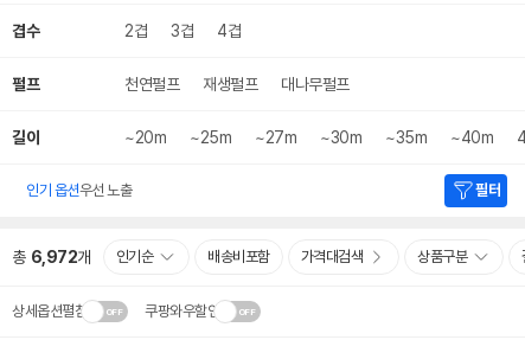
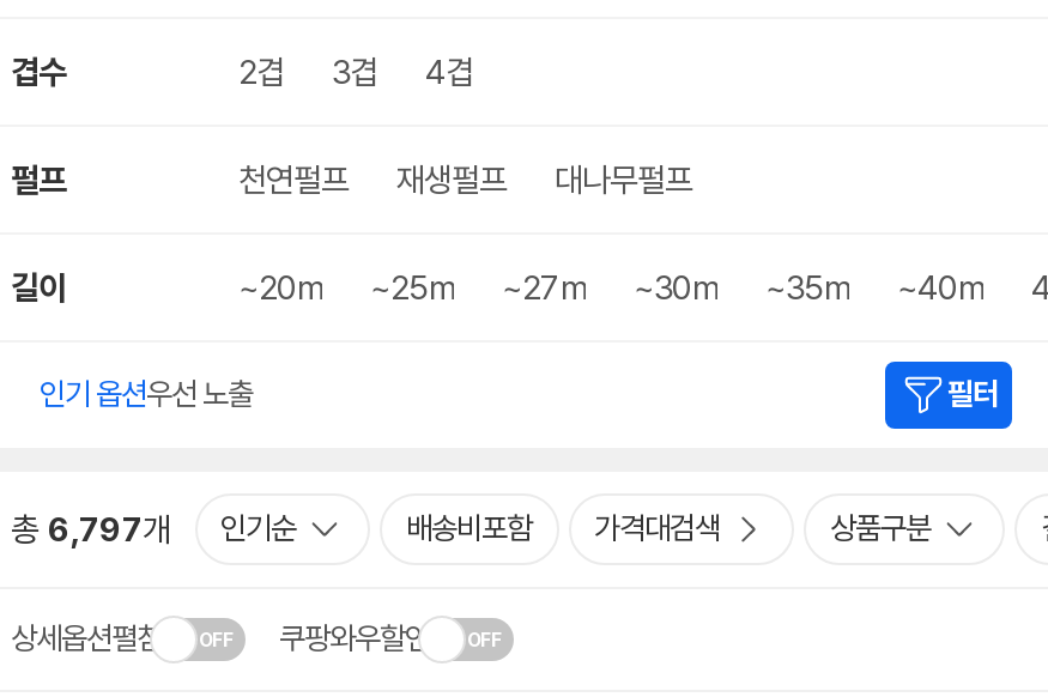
[12,248,153,267] 총 6,972개 인기순 -> [11,510,296,548] 총 6,797개 인기순

